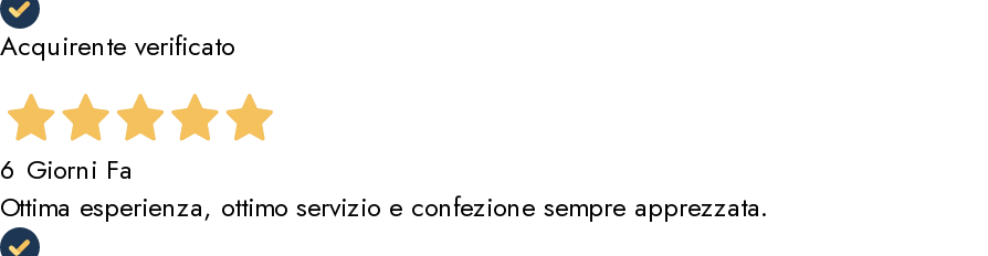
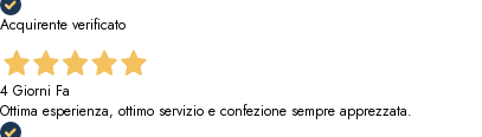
[0,150,133,190] 6 Giorni Fa -> [0,80,70,101] 4 Giorni Fa

